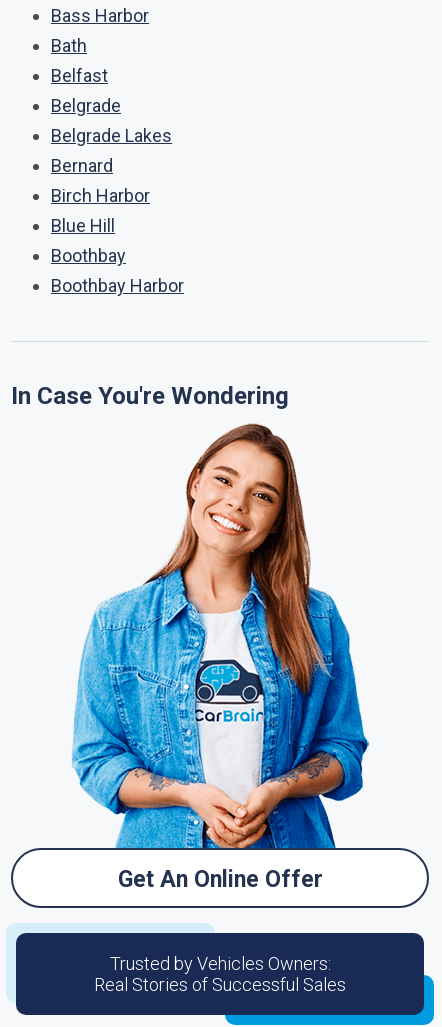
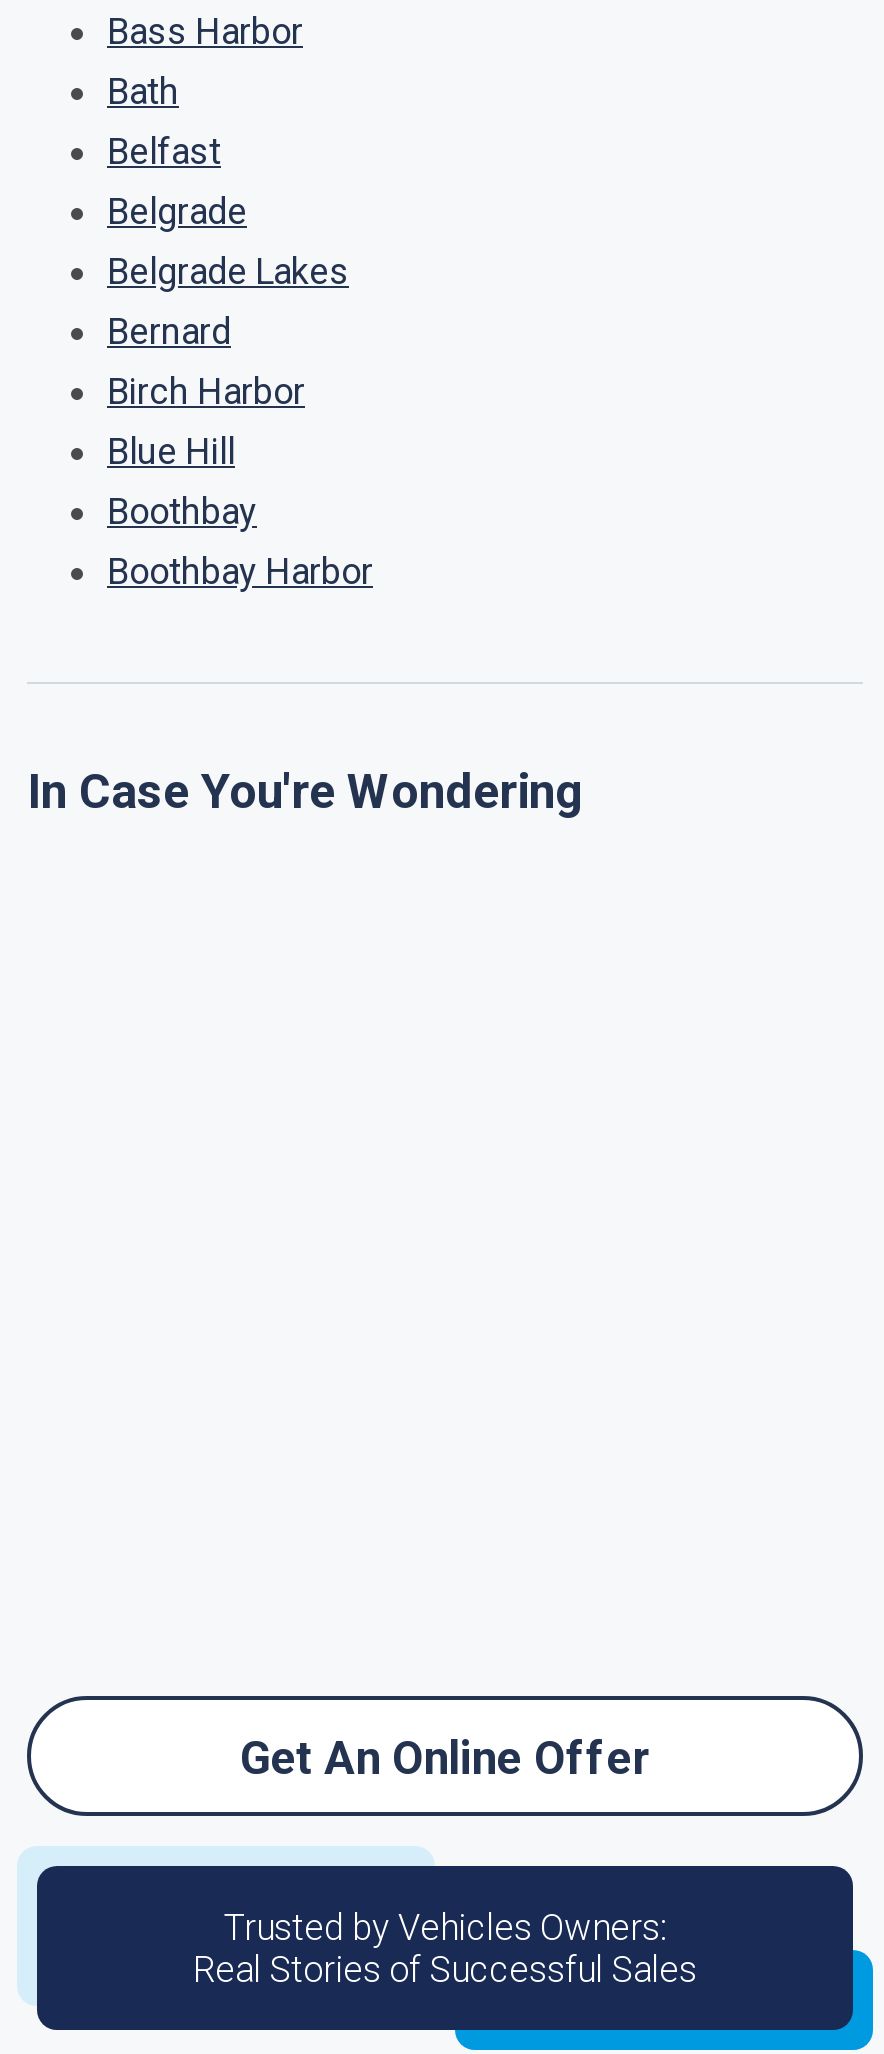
[71,423,370,849] [image] -> none

